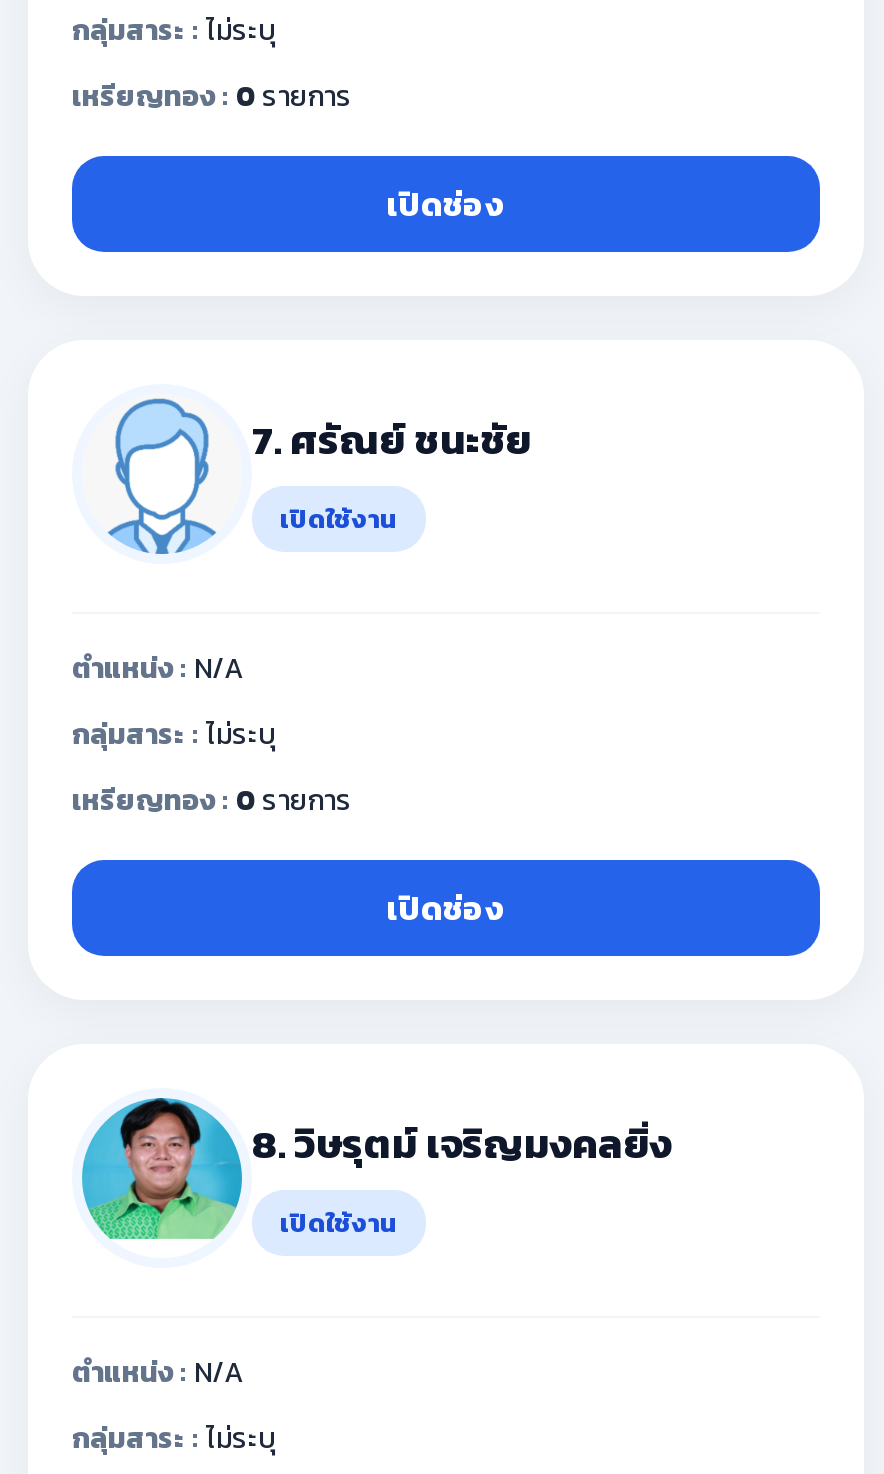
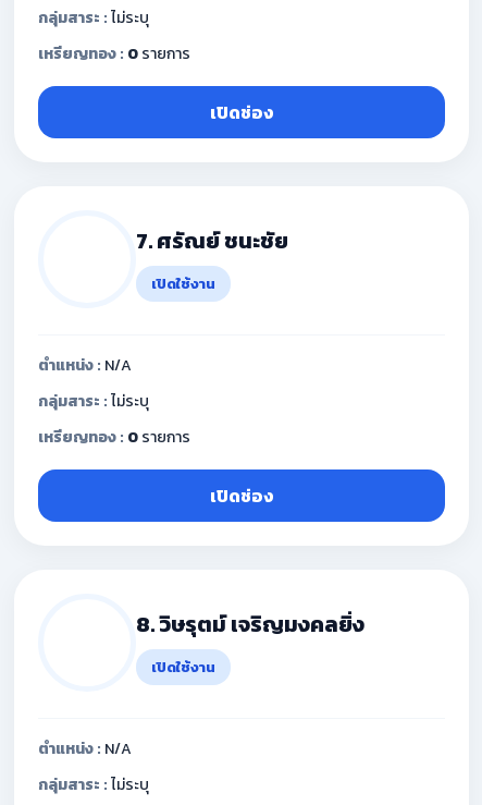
[108,396,216,556] [image] -> none
[80,1096,244,1242] [image] -> none

